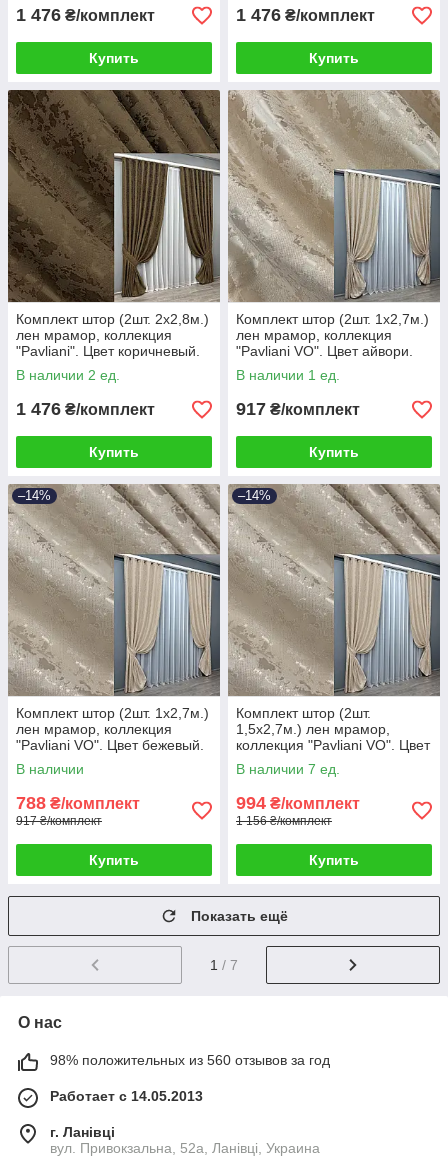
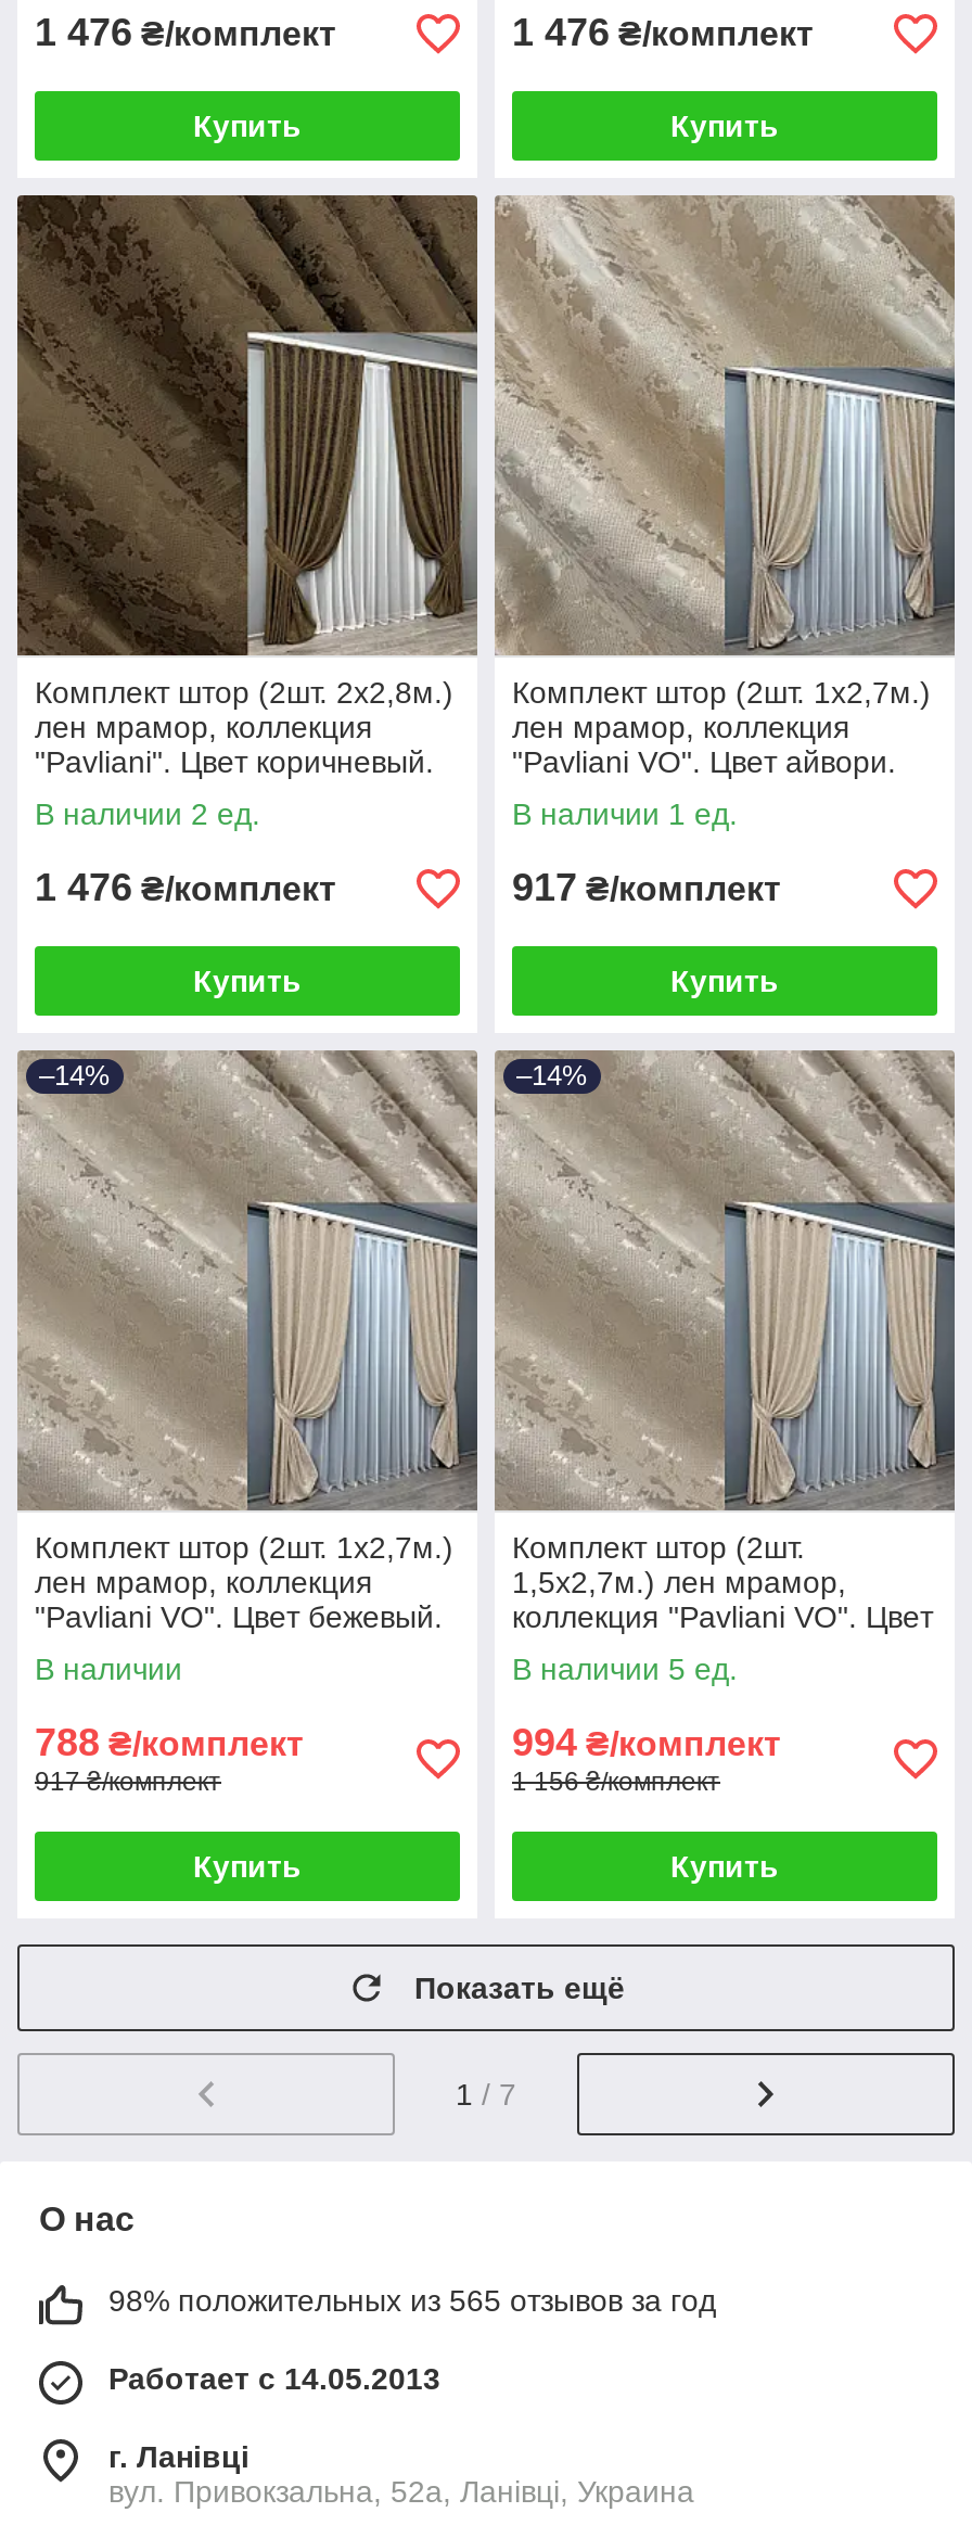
[236,761,340,777] В наличии 7 ед. -> [512,1651,738,1686] В наличии 5 ед.
[50,1052,330,1068] 98% положительных из 560 отзывов за год -> [108,2283,716,2318] 98% положительных из 565 отзывов за год

